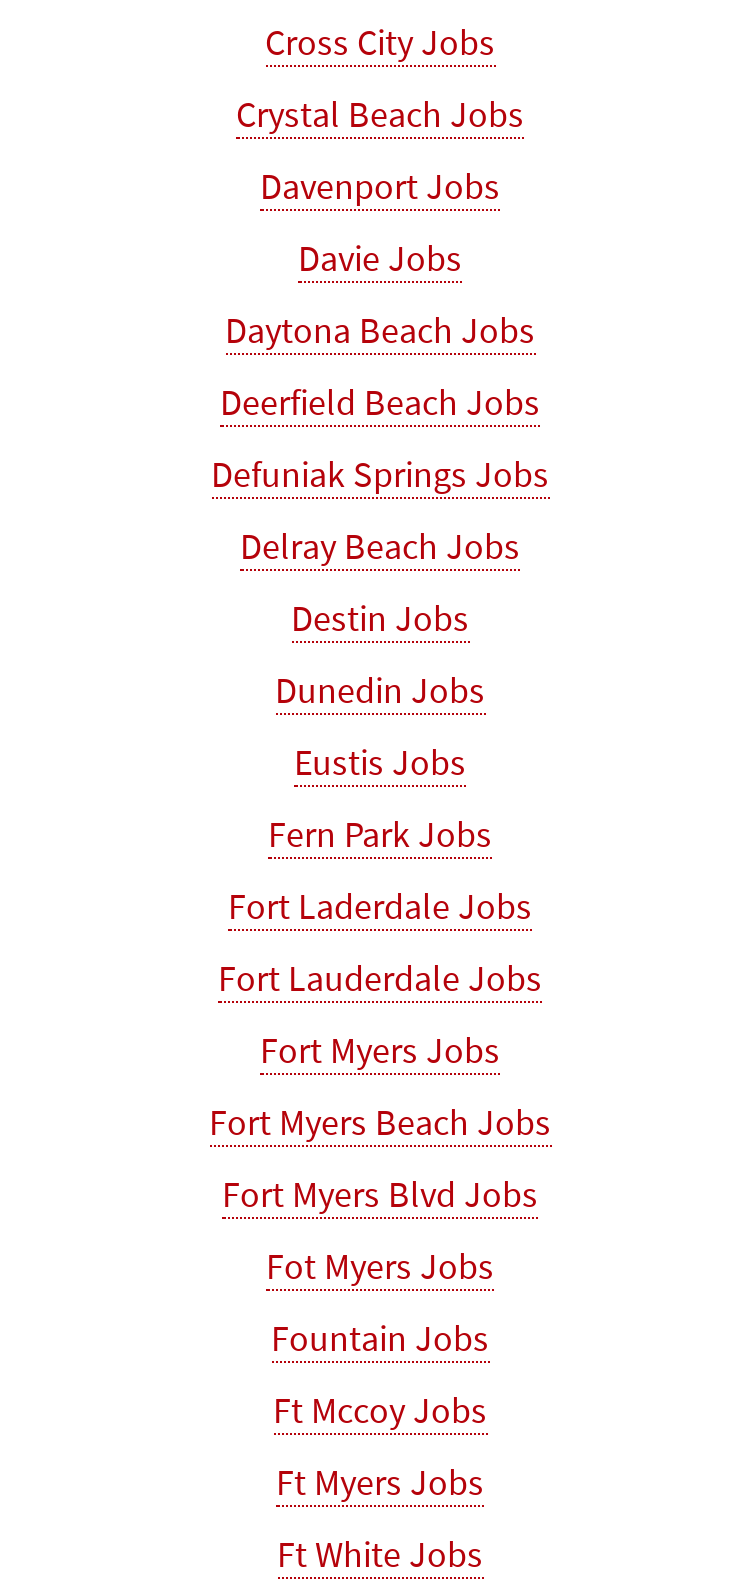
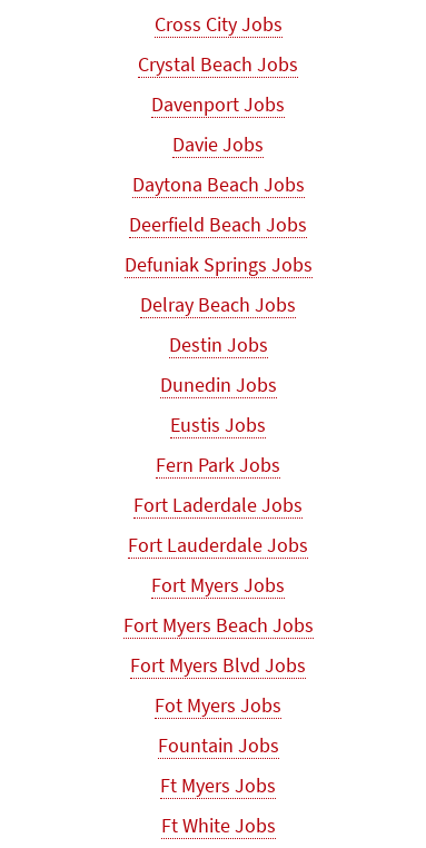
[273,1387,487,1433] Ft Mccoy Jobs -> none

